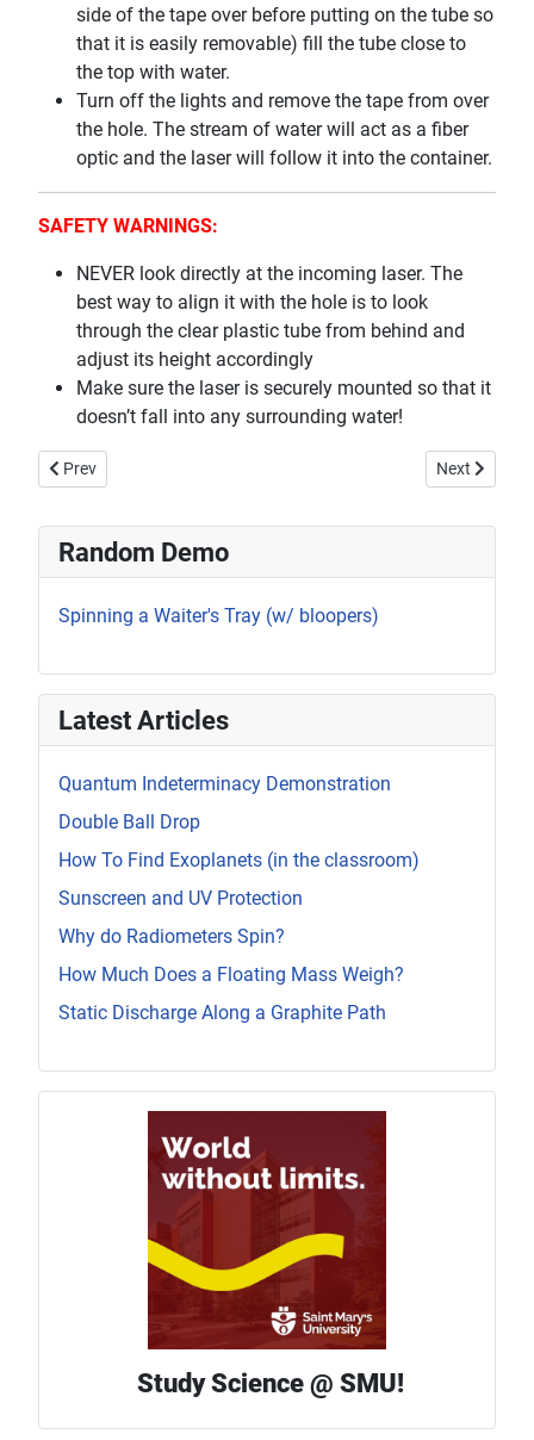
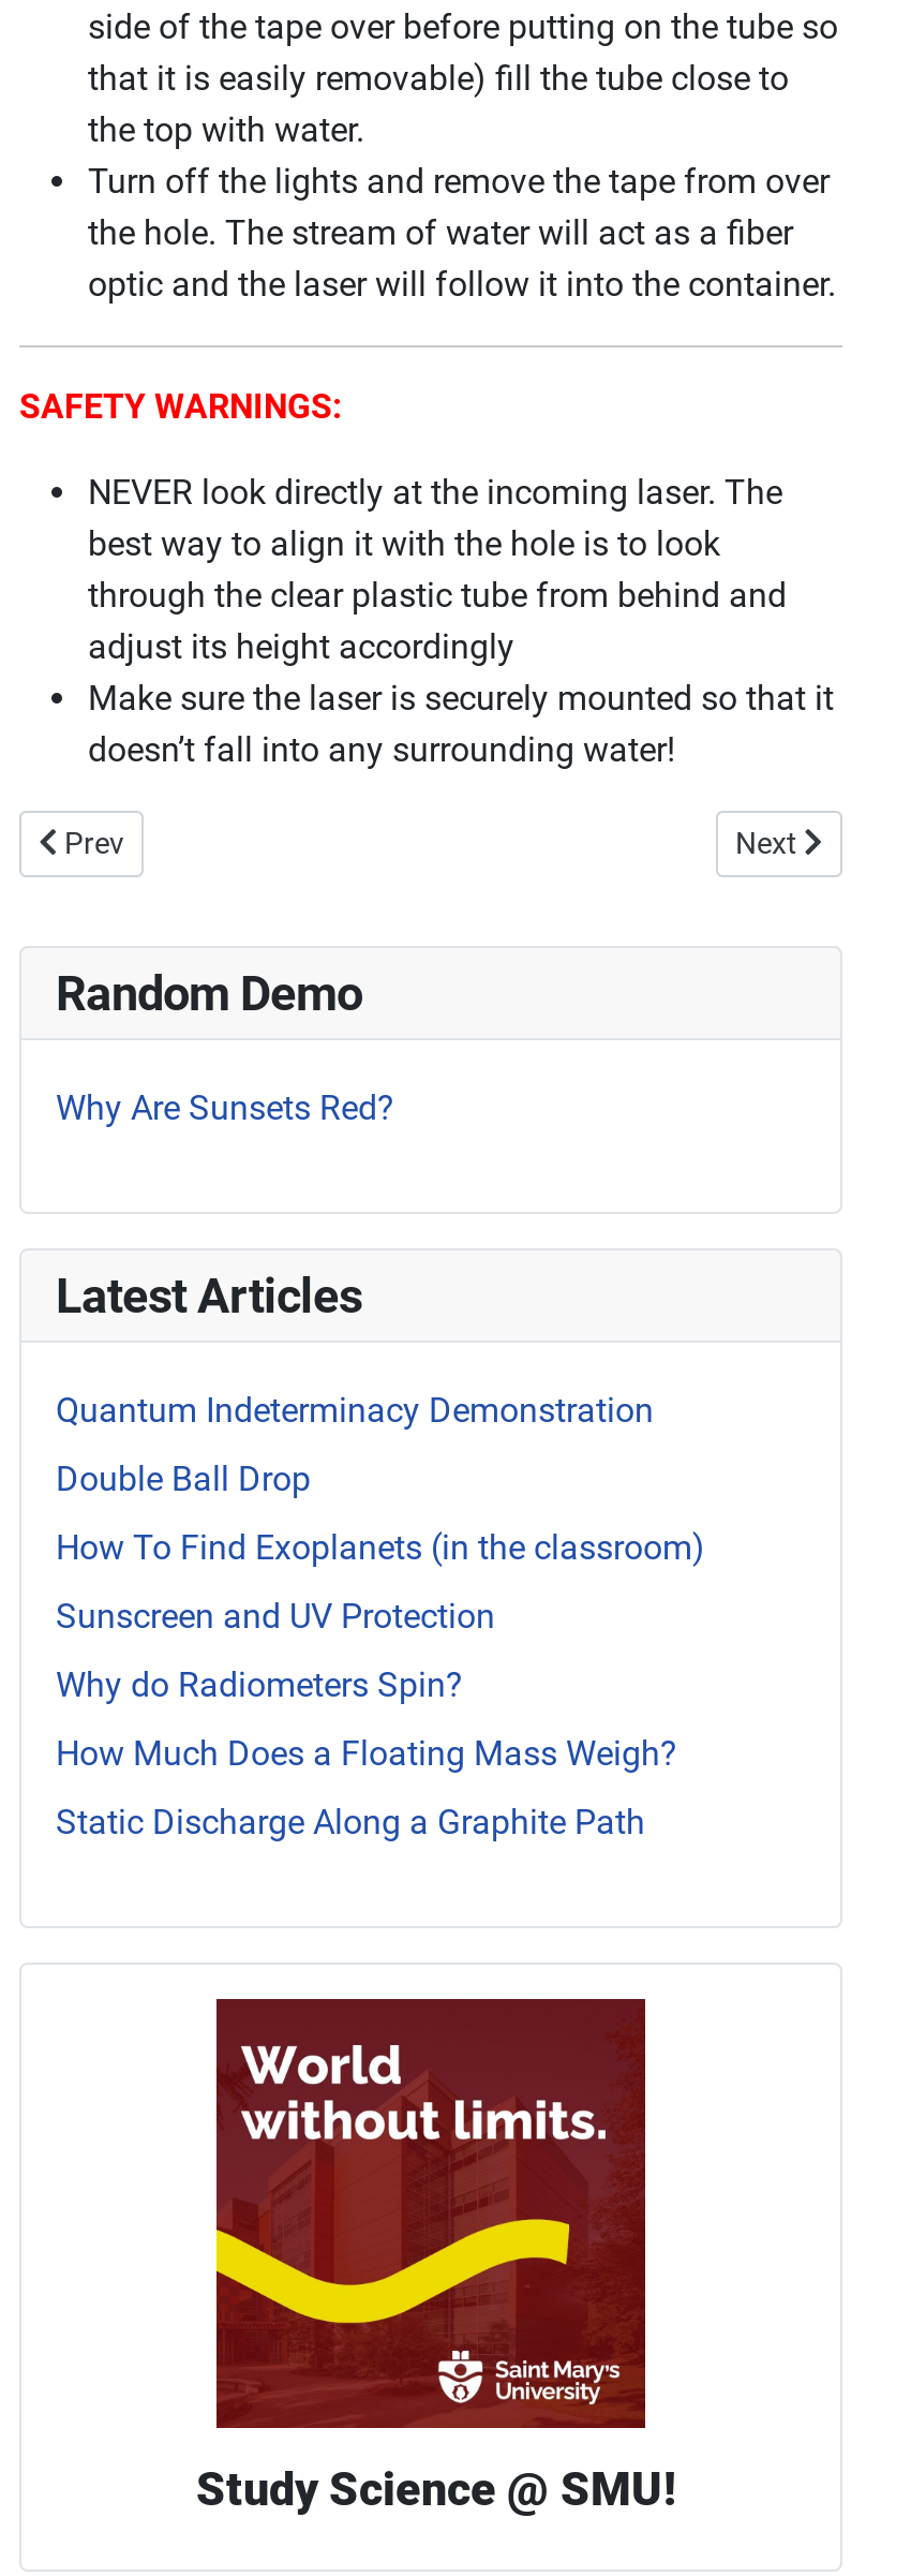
[58,605,379,627] Spinning a Waiter's Tray (w/ bloopers) -> [56,1088,394,1129] Why Are Sunsets Red?

